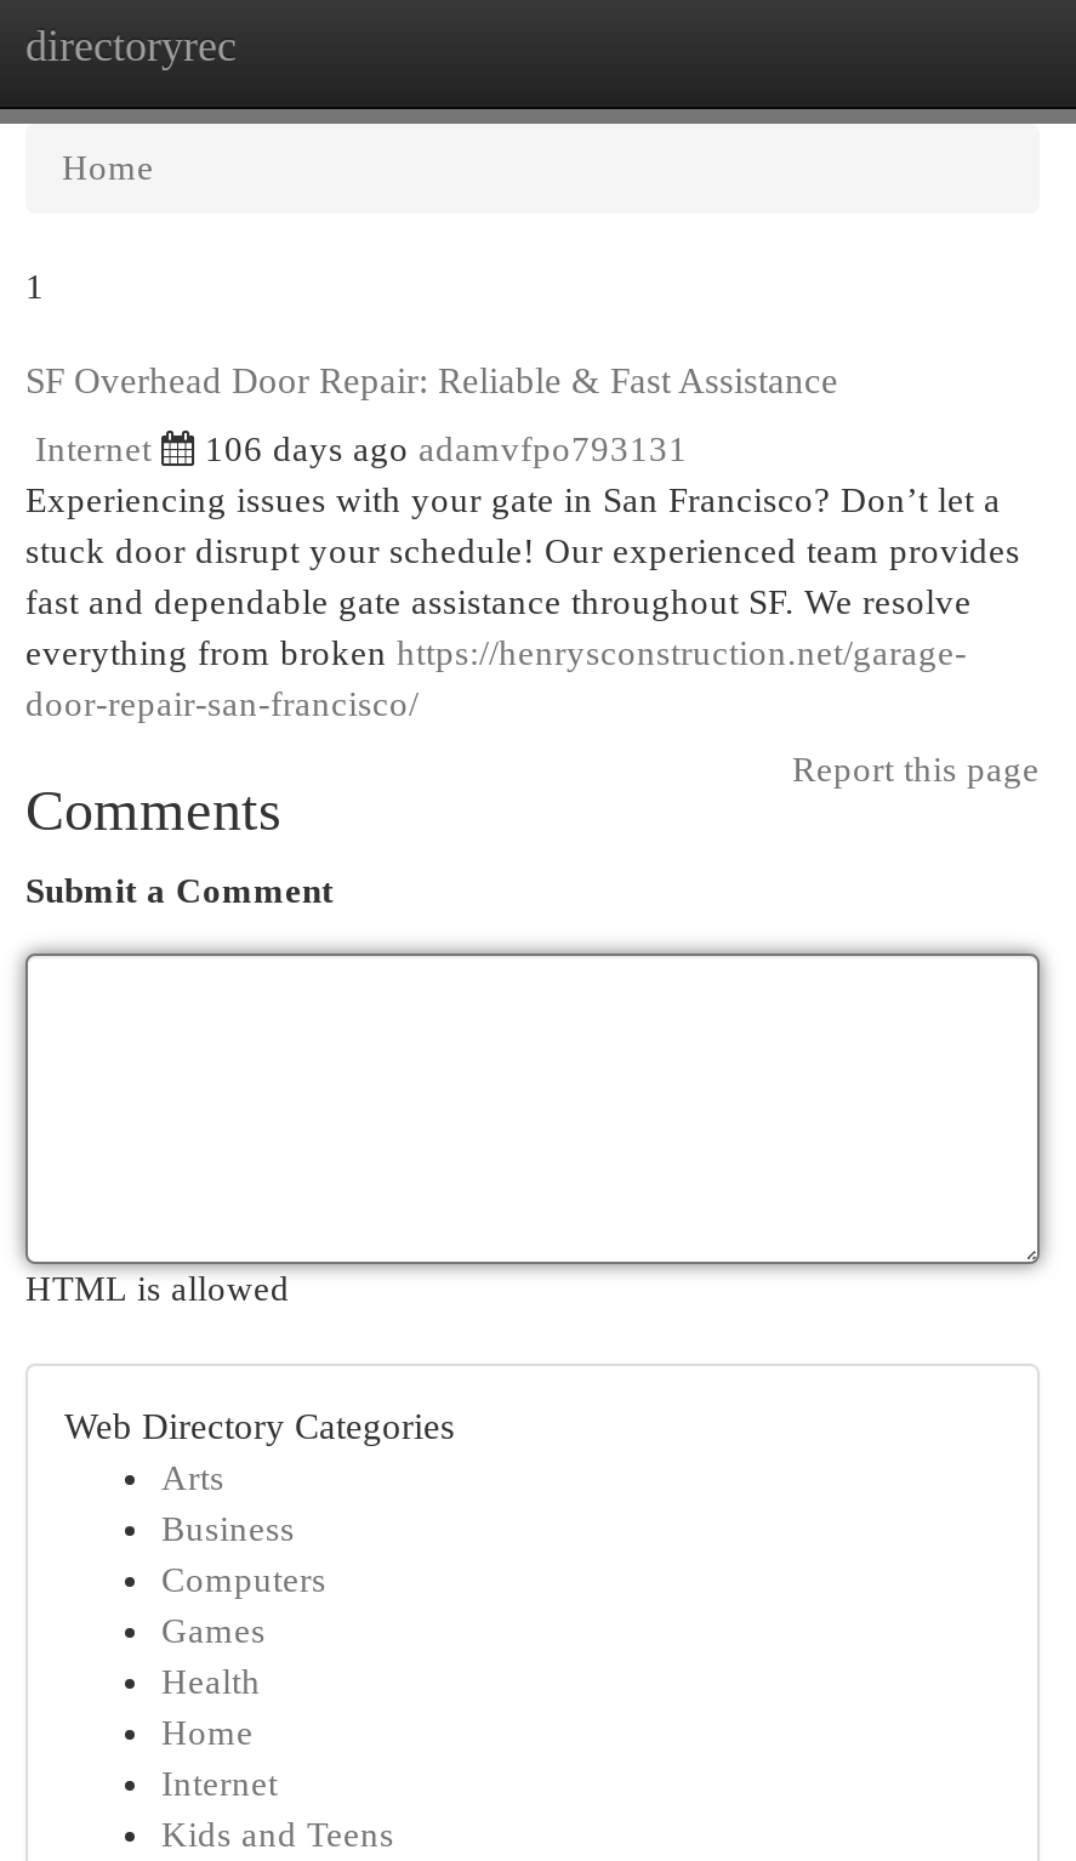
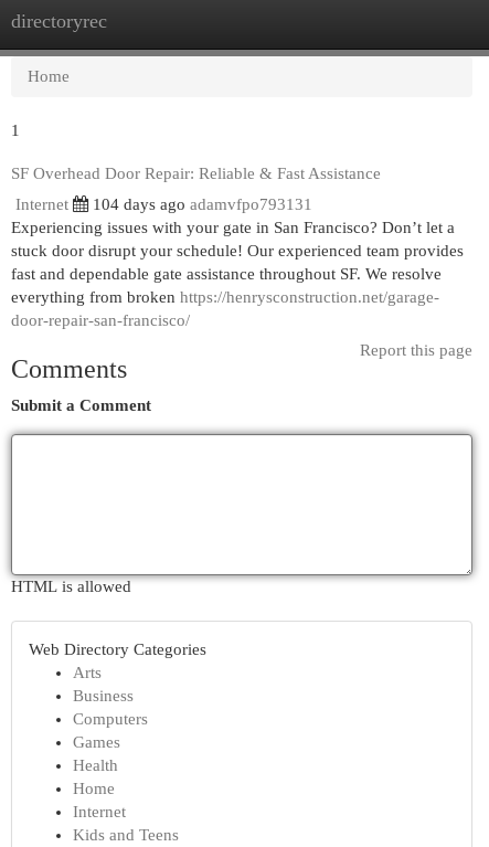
[205,429,688,468] 106 days ago adamvfpo793131 -> [93,195,312,213] 104 days ago adamvfpo793131

